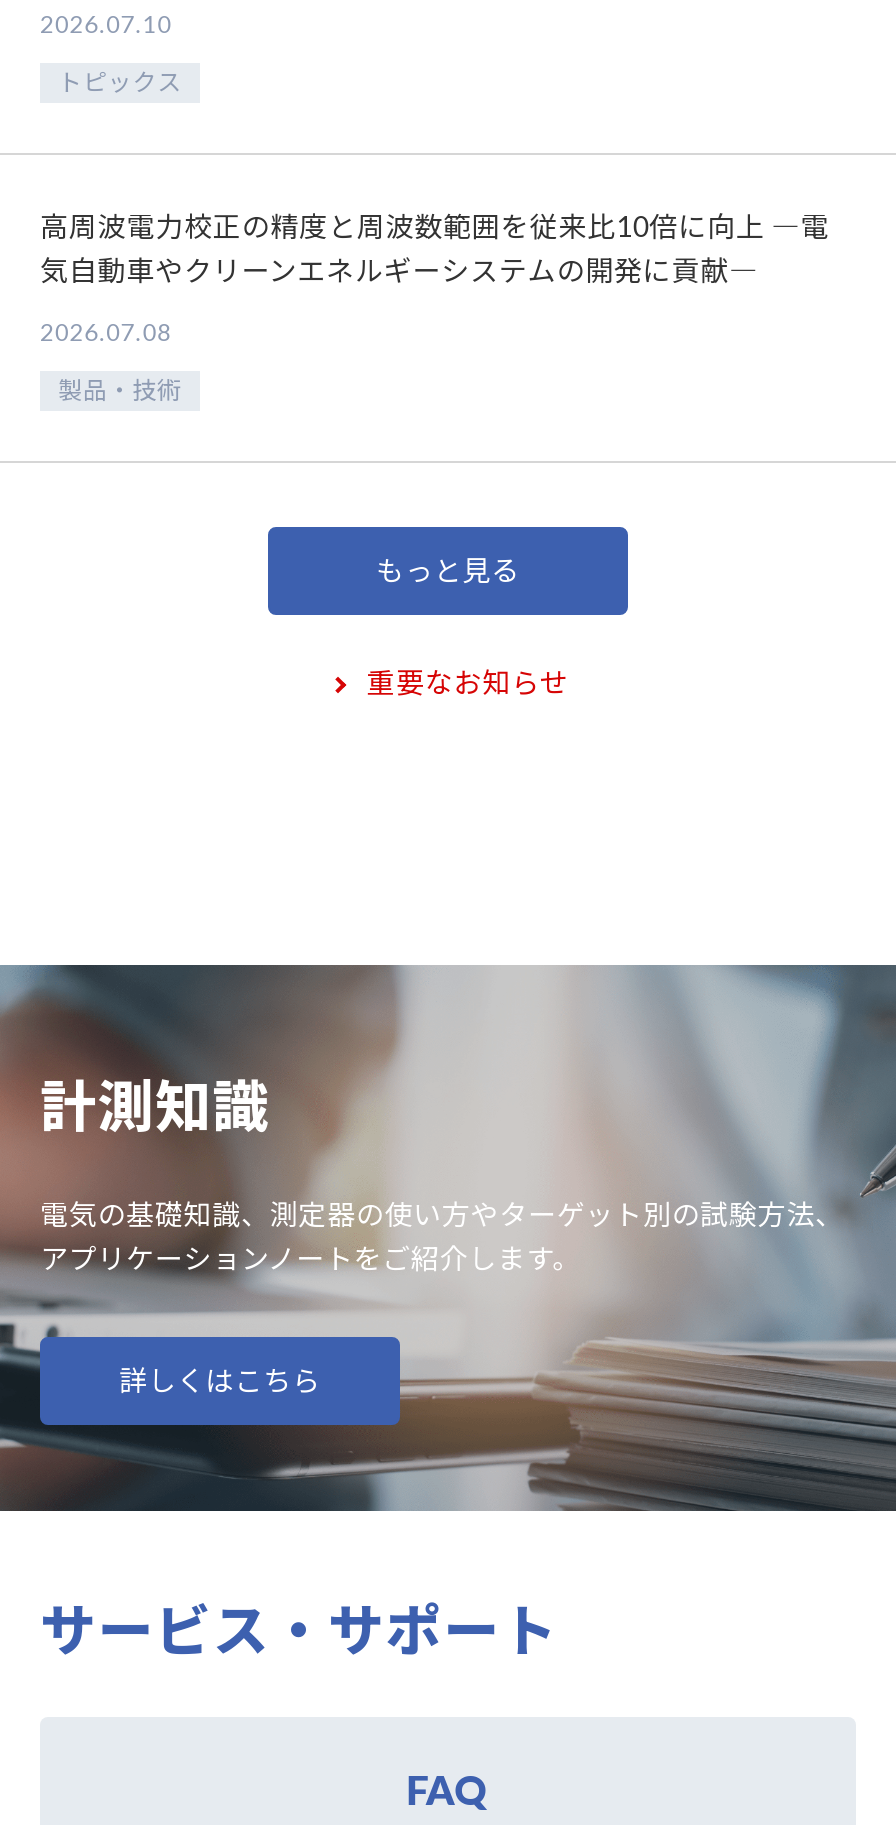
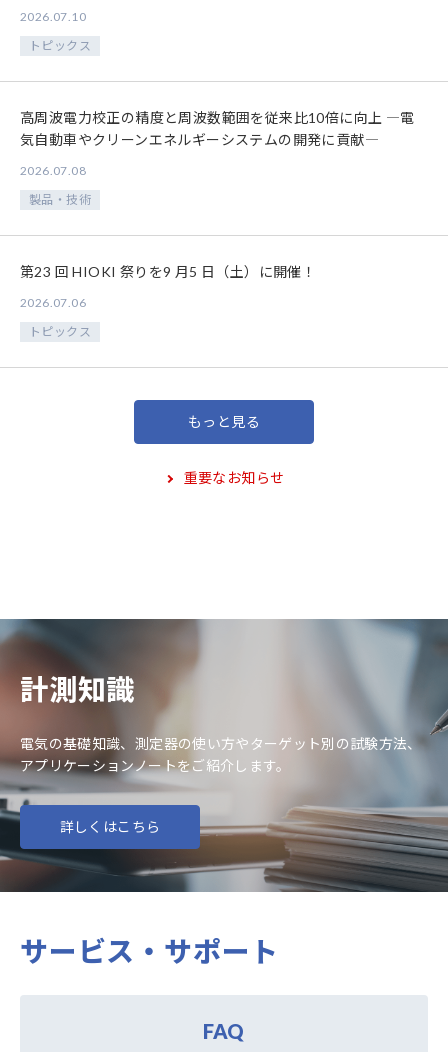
none -> [20,263,316,339] 第23 回 HIOKI 祭りを9 月5 日（土）に開催！ | 2026.07.06 | トピックス

